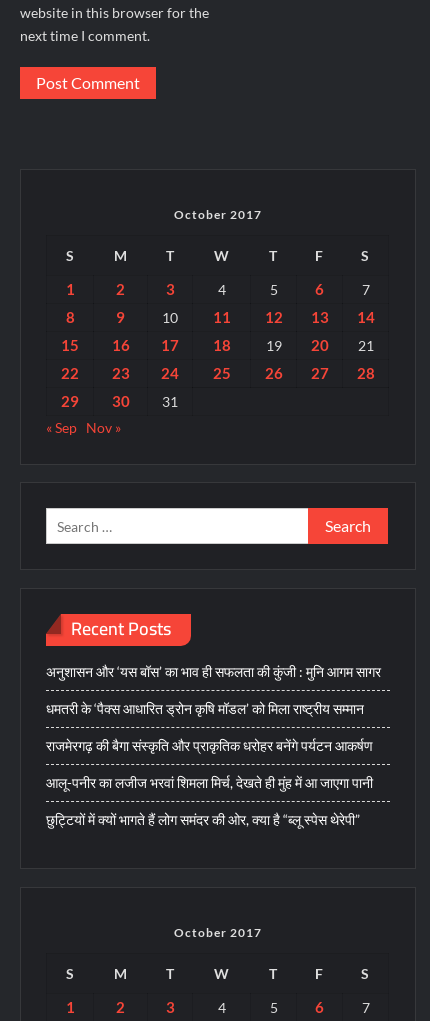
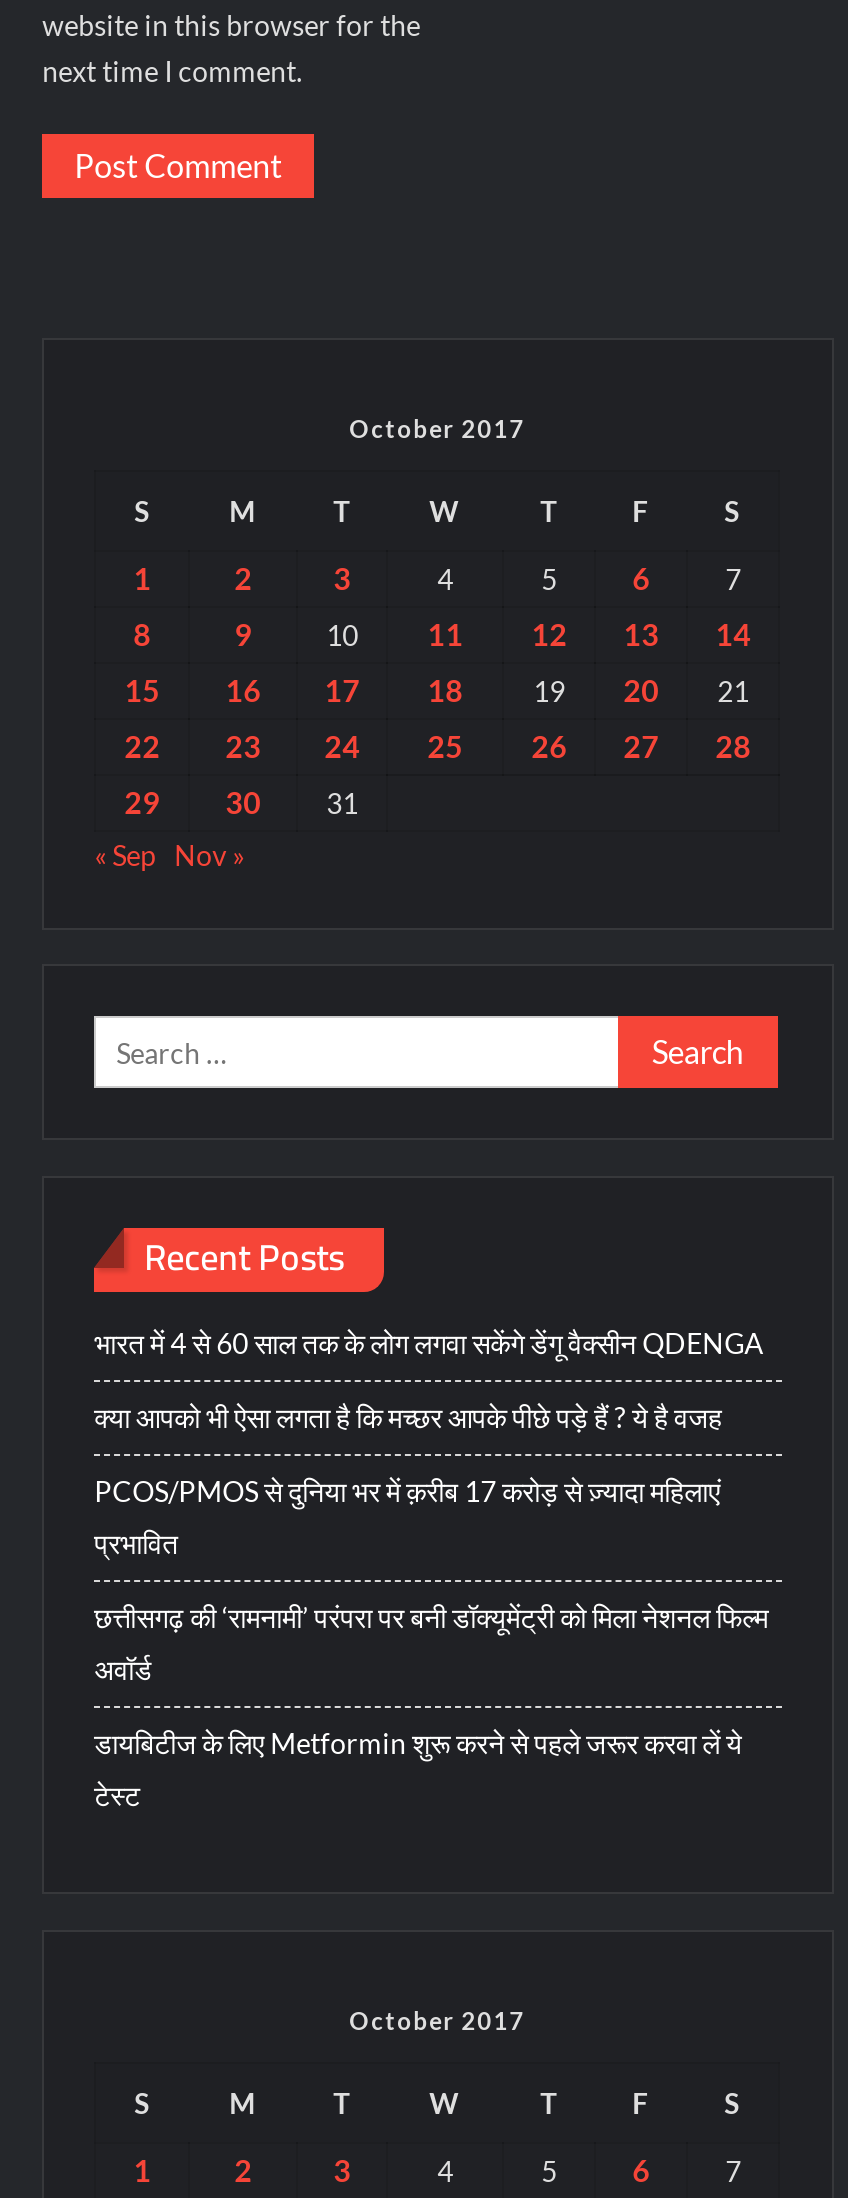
[46,663,381,828] अनुशासन और ‘यस बॉस’ का भाव ही सफलता की कुंजी : मुनि आगम सागर | धमतरी के ‘पैक्स आधारित ड्रोन कृषि मॉडल’ को मिला राष्ट्रीय सम्मान | राजमेरगढ़ की बैगा संस्कृति और प्राकृतिक धरोहर बनेंगे पर्यटन आकर्षण | आलू-पनीर का लजीज भरवां शिमला मिर्च, देखते ही मुंह में आ जाएगा पानी | छुट्टियों में क्यों भागते हैं लोग समंदर की ओर, क्या है “ब्लू स्पेस थेरेपी” -> [94,1326,768,1812] भारत में 4 से 60 साल तक के लोग लगवा सकेंगे डेंगू वैक्सीन QDENGA | क्या आपको भी ऐसा लगता है कि मच्छर आपके पीछे पड़े हैं ? ये है वजह | PCOS/PMOS से दुनिया भर में क़रीब 17 करोड़ से ज़्यादा महिलाएं | प्रभावित | छत्तीसगढ़ की ‘रामनामी’ परंपरा पर बनी डॉक्यूमेंट्री को मिला नेशनल फिल्म | अवॉर्ड | डायबिटीज के लिए Metformin शुरू करने से पहले जरूर करवा लें ये | टेस्ट

